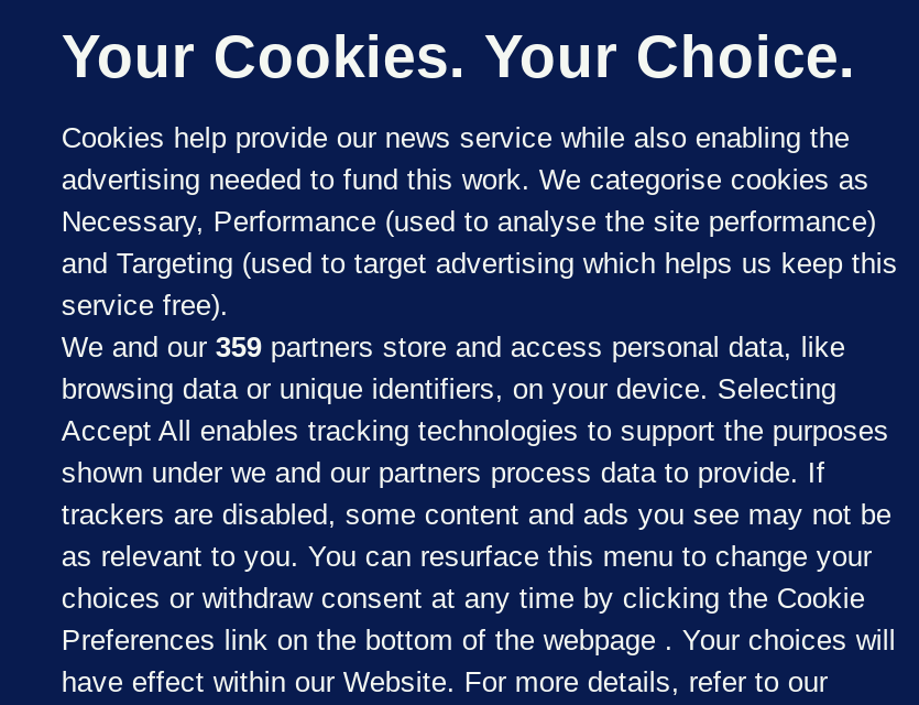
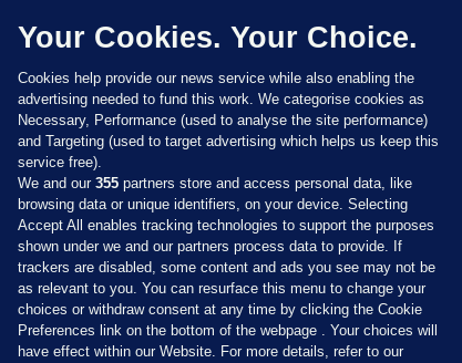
[61,330,845,364] We and our 359 partners store and access personal data, like -> [18,175,413,191] We and our 355 partners store and access personal data, like

